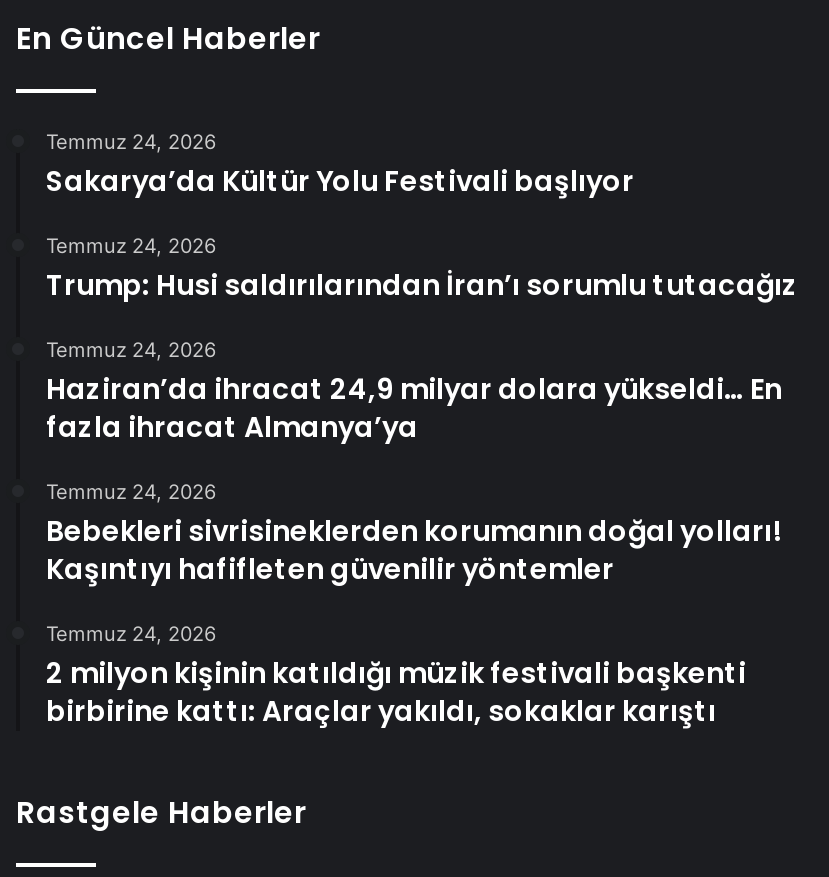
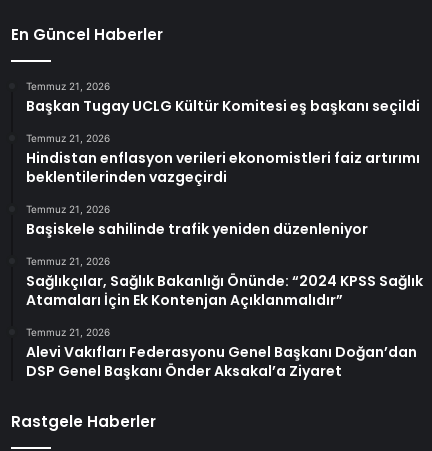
[46,128,634,200] Temmuz 24, 2026 | Sakarya’da Kültür Yolu Festivali başlıyor -> [26,79,420,115] Temmuz 21, 2026 | Başkan Tugay UCLG Kültür Komitesi eş başkanı seçildi
[46,232,798,304] Temmuz 24, 2026 | Trump: Husi saldırılarından İran’ı sorumlu tutacağız -> [26,131,420,186] Temmuz 21, 2026 | Hindistan enflasyon verileri ekonomistleri faiz artırımı | beklentilerinden vazgeçirdi
[46,336,782,446] Temmuz 24, 2026 | Haziran’da ihracat 24,9 milyar dolara yükseldi… En | fazla ihracat Almanya’ya -> [26,202,368,238] Temmuz 21, 2026 | Başiskele sahilinde trafik yeniden düzenleniyor
[46,478,780,588] Temmuz 24, 2026 | Bebekleri sivrisineklerden korumanın doğal yolları! | Kaşıntıyı hafifleten güvenilir yöntemler -> [26,254,423,309] Temmuz 21, 2026 | Sağlıkçılar, Sağlık Bakanlığı Önünde: “2024 KPSS Sağlık | Atamaları İçin Ek Kontenjan Açıklanmalıdır”
[46,620,746,730] Temmuz 24, 2026 | 2 milyon kişinin katıldığı müzik festivali başkenti | birbirine kattı: Araçlar yakıldı, sokaklar karıştı -> [26,325,417,380] Temmuz 21, 2026 | Alevi Vakıfları Federasyonu Genel Başkanı Doğan’dan | DSP Genel Başkanı Önder Aksakal’a Ziyaret

